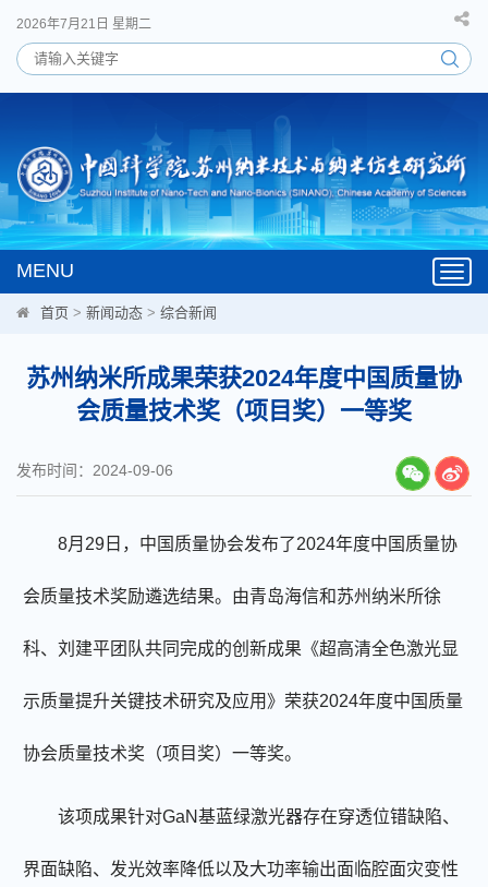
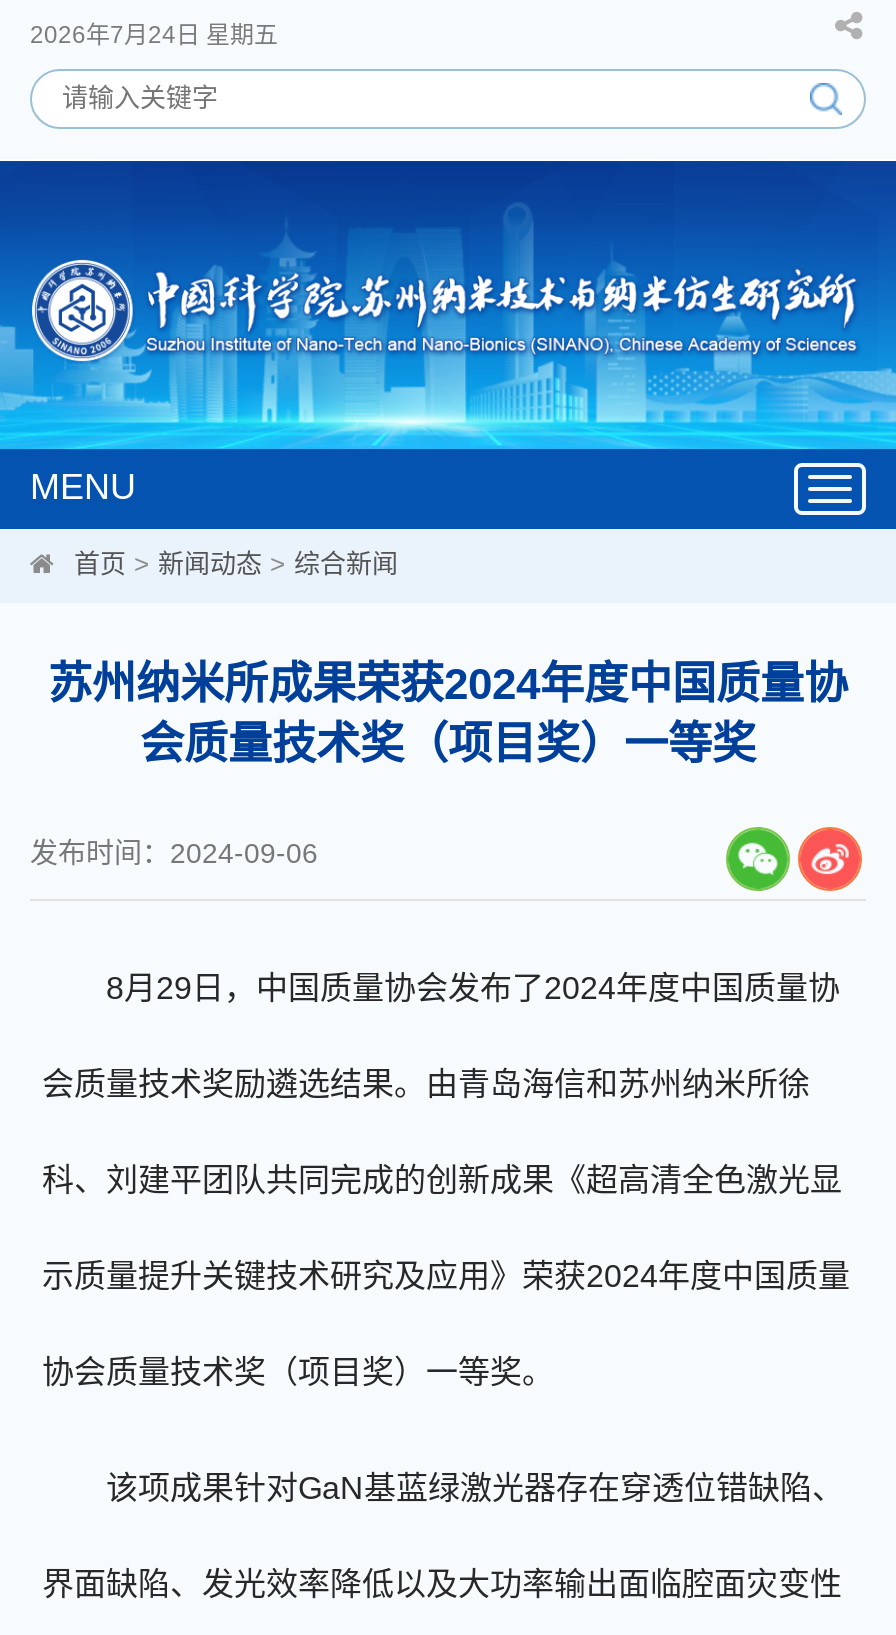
[16,16,151,32] 2026年7月21日 星期二 -> [30,21,278,49] 2026年7月24日 星期五

